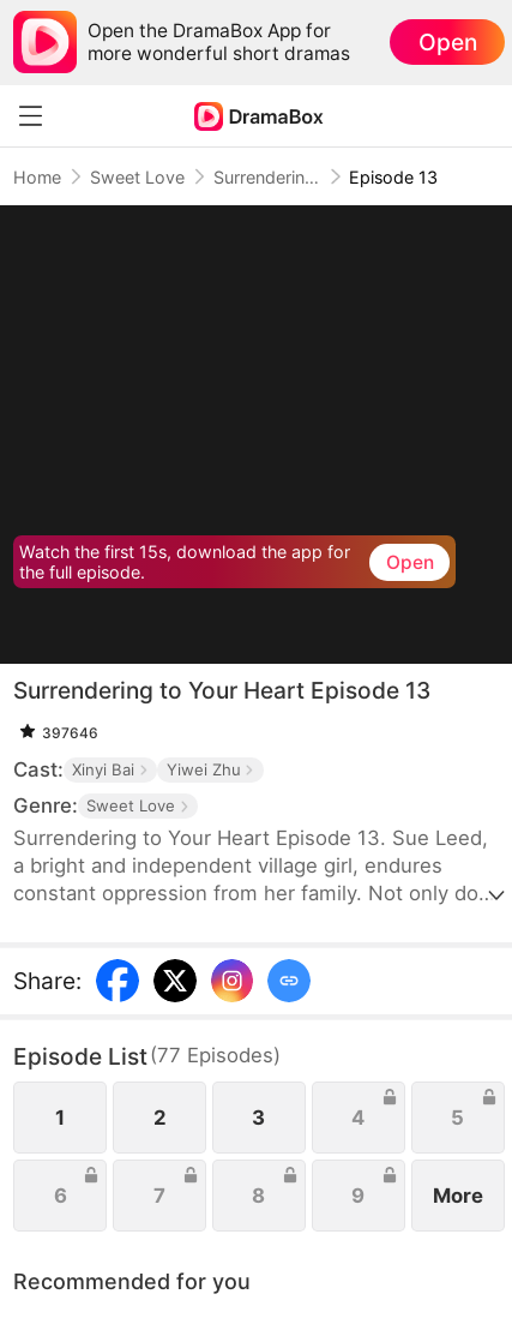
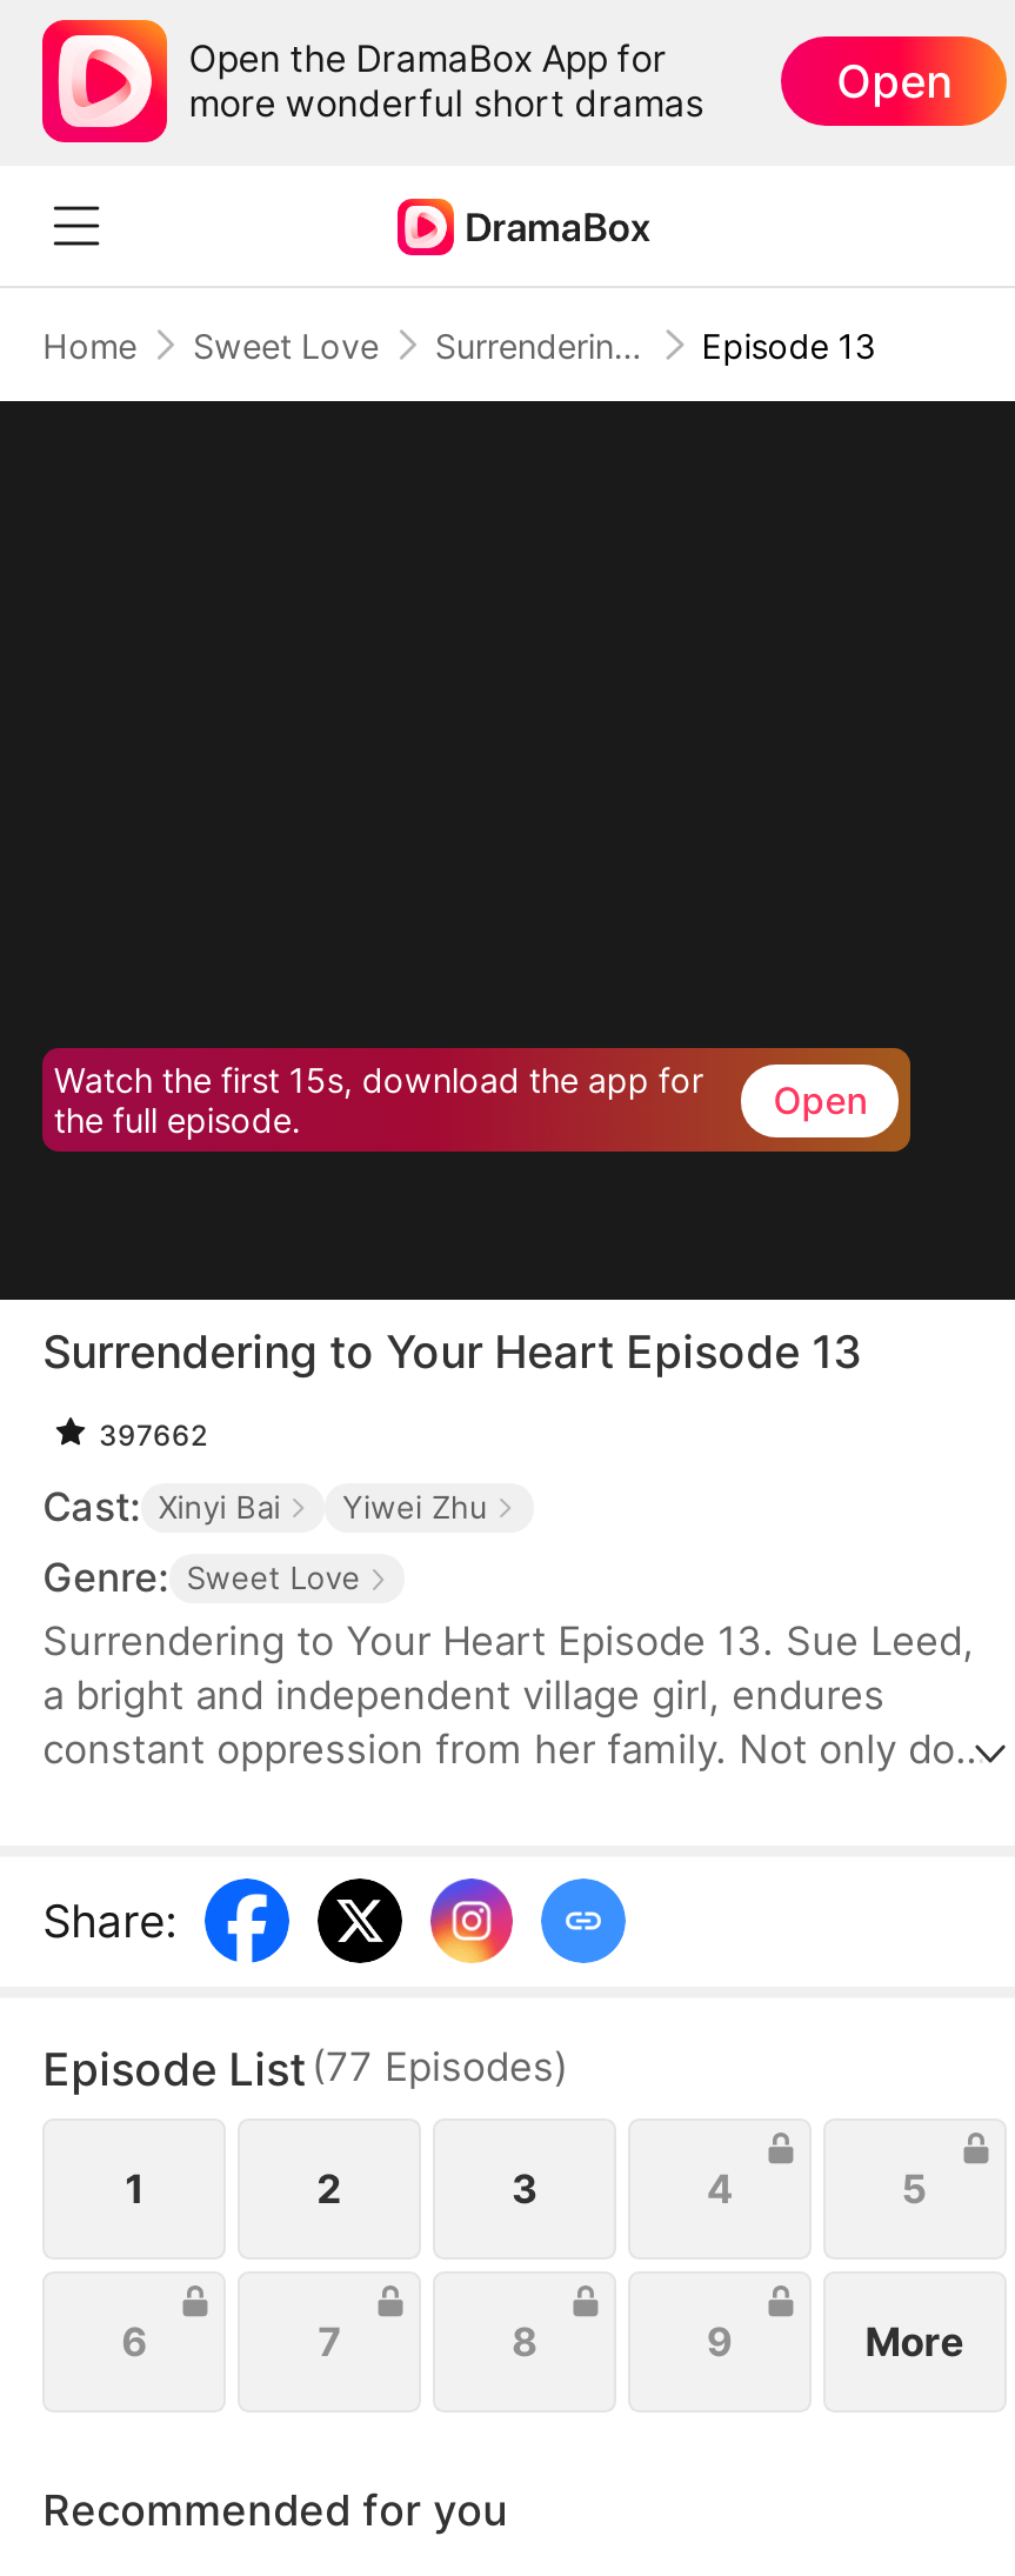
[42,723,98,741] 397646 -> [99,1417,207,1452] 397662

